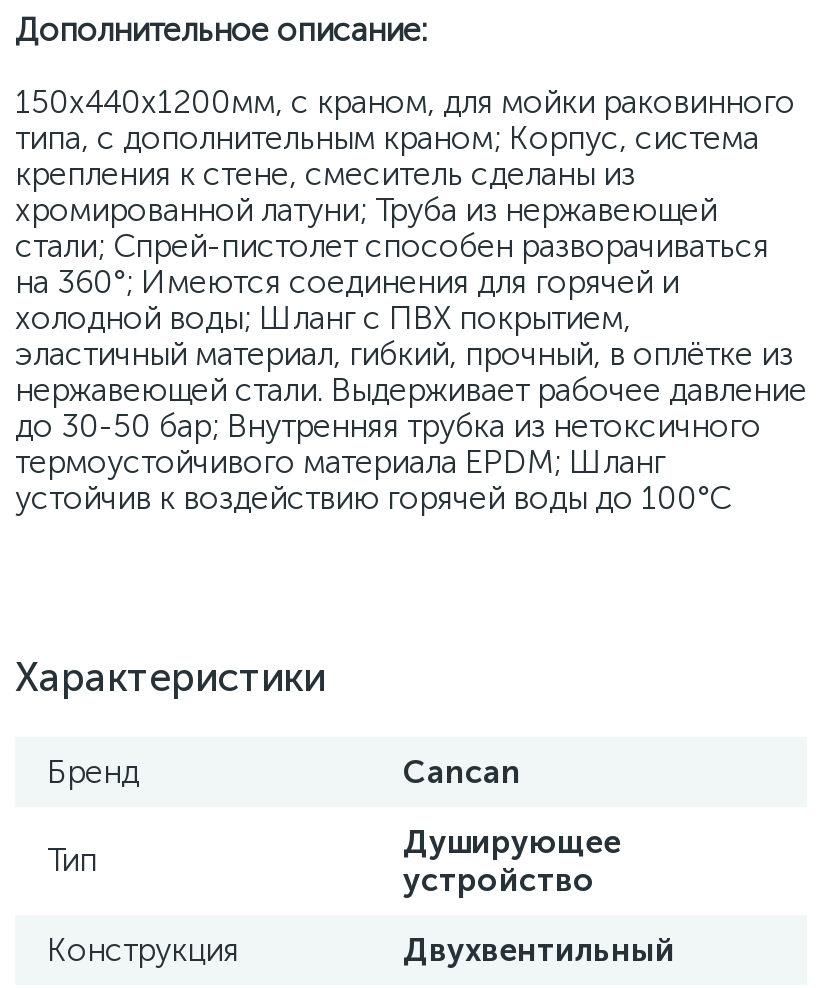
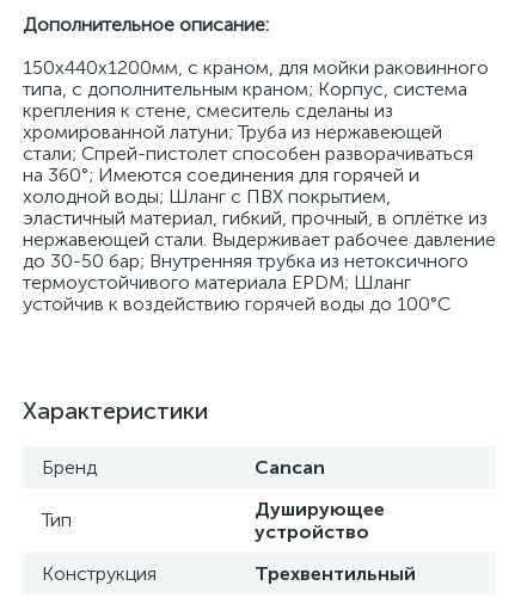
[403,931,675,969] Двухвентильный -> [255,562,416,585] Трехвентильный

